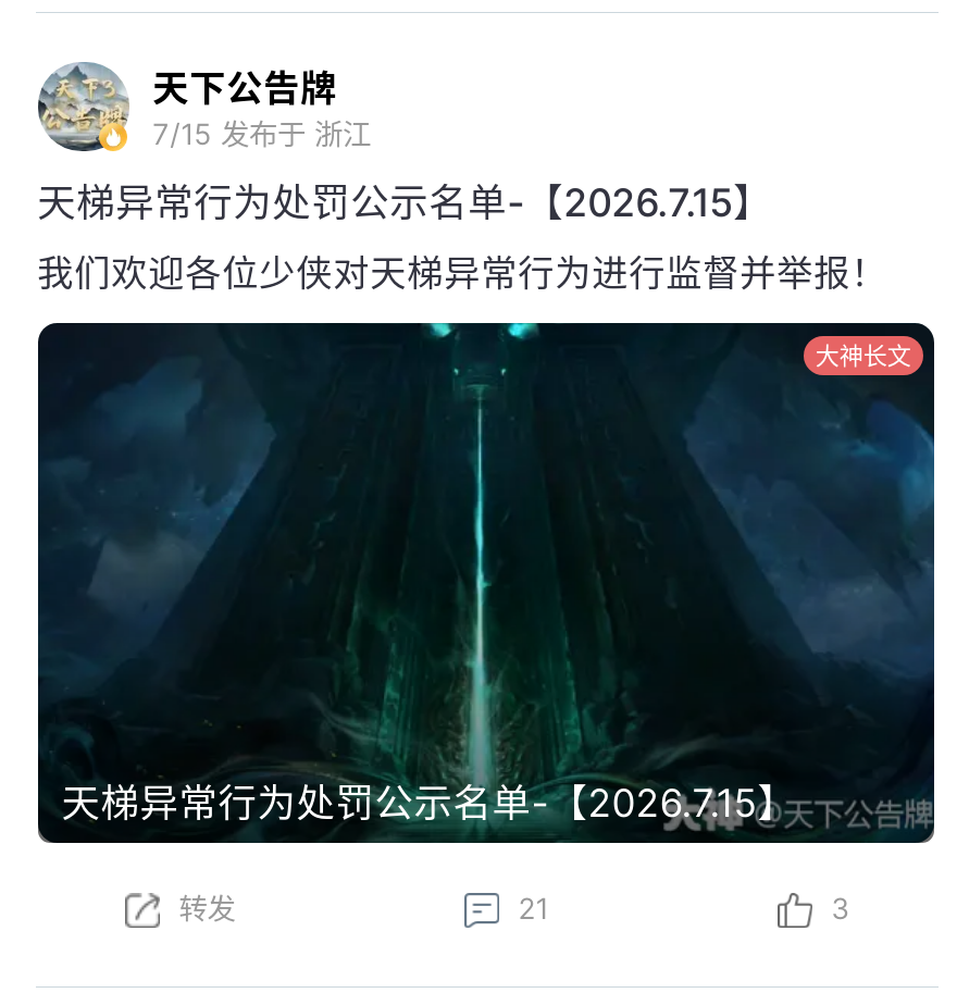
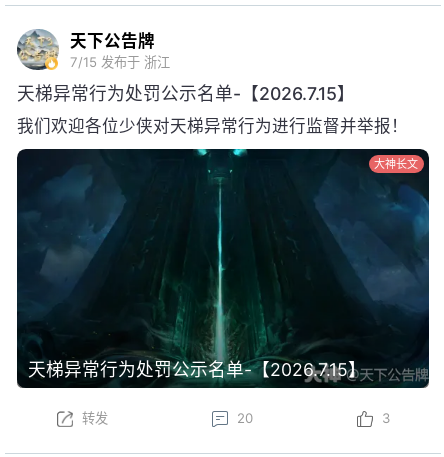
[518,891,549,925] 21 -> [237,410,253,426] 20

